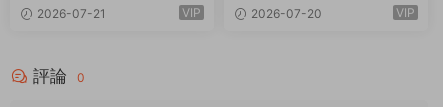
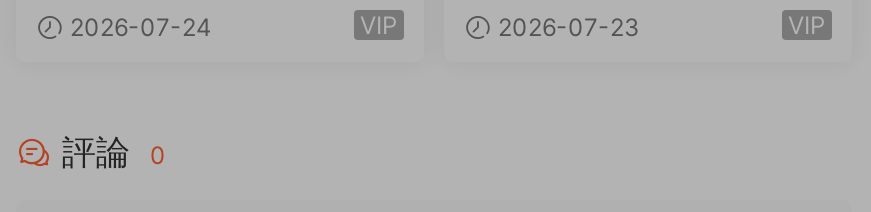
[34,6,106,21] 2026-07-21 -> [64,12,212,42] 2026-07-24
[248,6,322,21] 2026-07-20 -> [492,12,640,42] 2026-07-23

